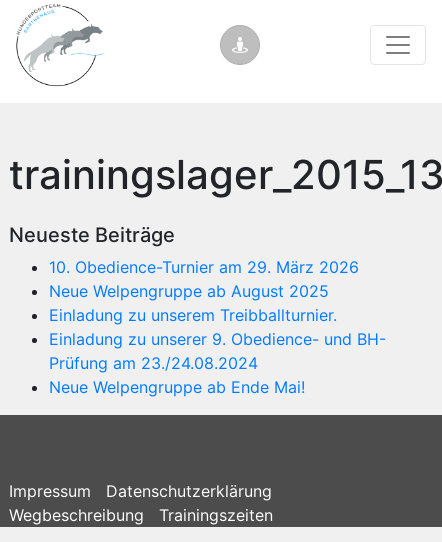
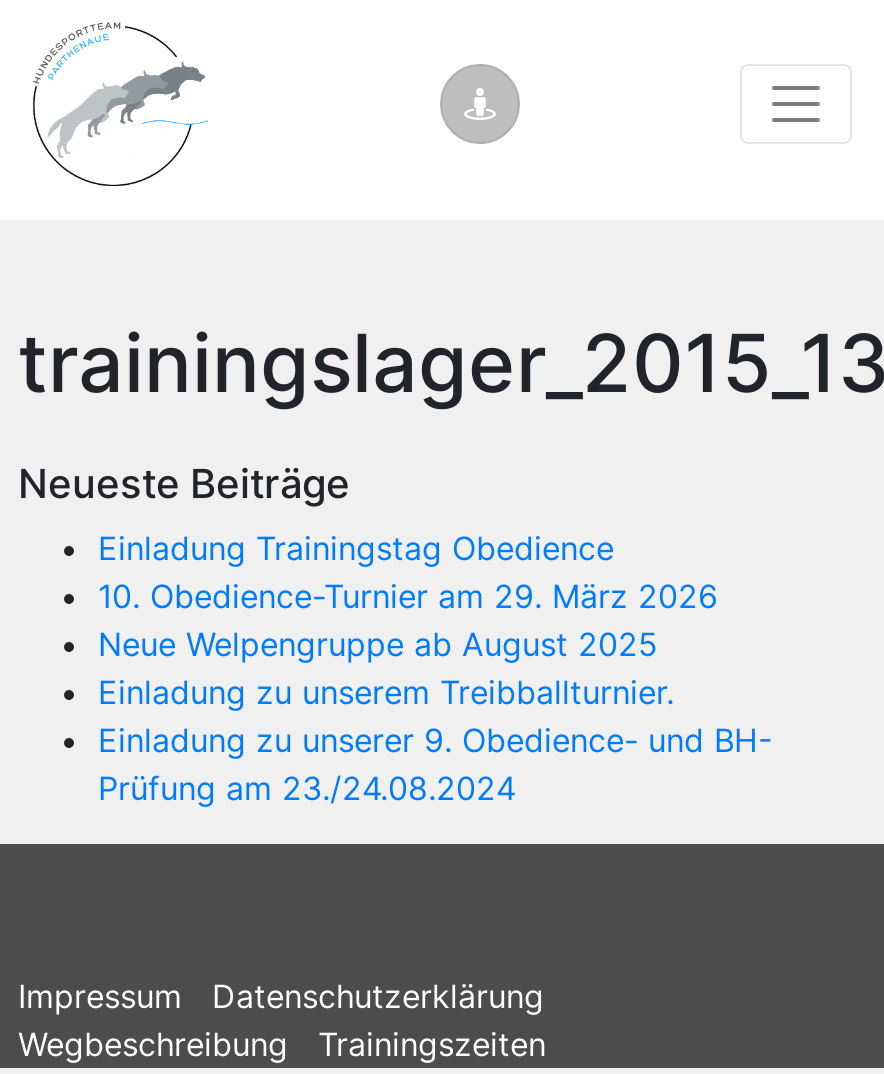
none -> [98,528,614,568] Einladung Trainingstag Obedience
moved [49,257,386,373] -> [98,576,772,808]: 10. Obedience-Turnier am 29. März 2026 | Neue Welpengruppe ab August 2025 | Einladung zu unserem Treibballturnier. | Einladung zu unserer 9. Obedience- und BH- | Prüfung am 23./24.08.2024
[49,377,305,397] Neue Welpengruppe ab Ende Mai! -> none

